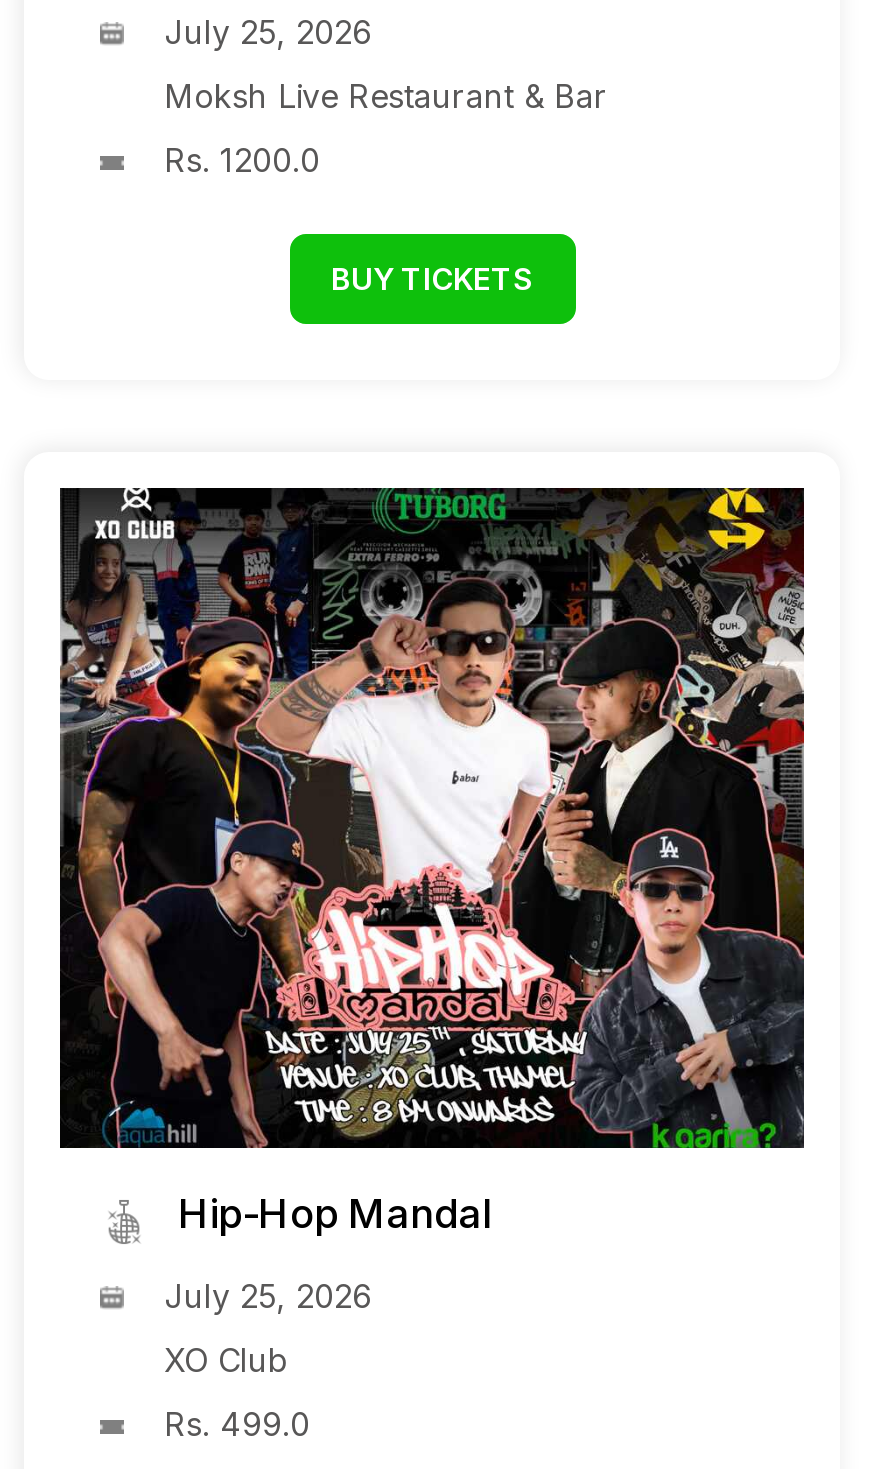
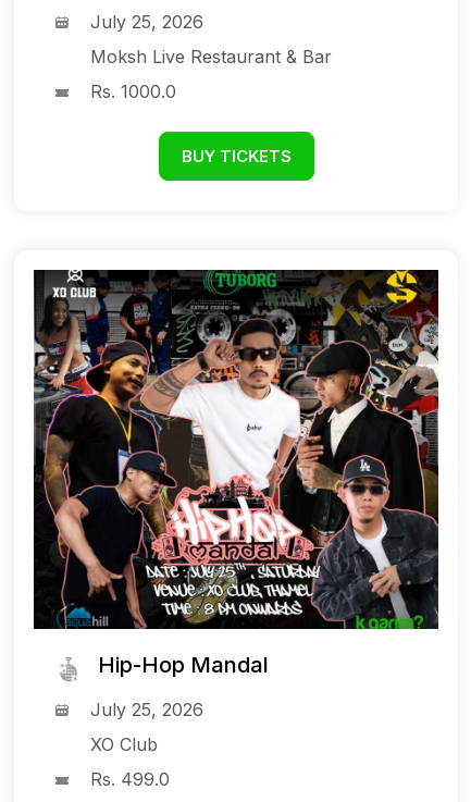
[164,140,320,180] Rs. 1200.0 -> [90,81,176,103] Rs. 1000.0

